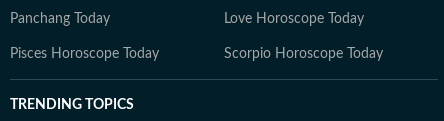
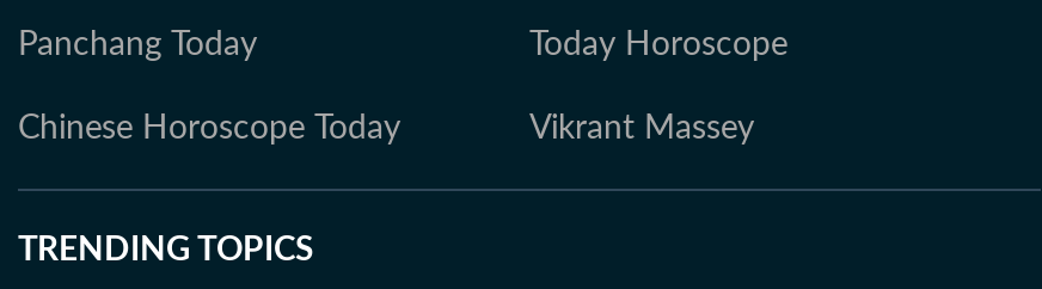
[224,12,364,26] Love Horoscope Today -> [529,29,787,62] Today Horoscope
[10,47,383,61] Pisces Horoscope Today | Scorpio Horoscope Today -> [18,112,754,146] Chinese Horoscope Today | Vikrant Massey

